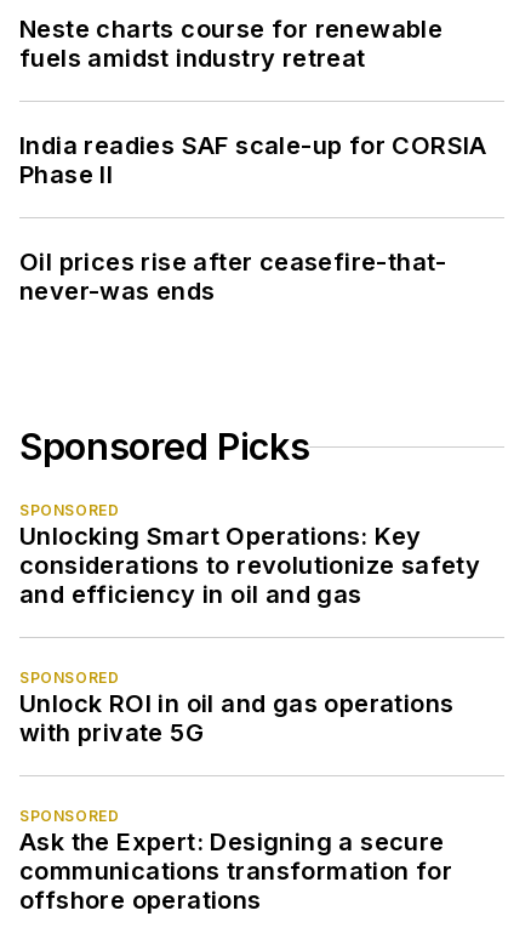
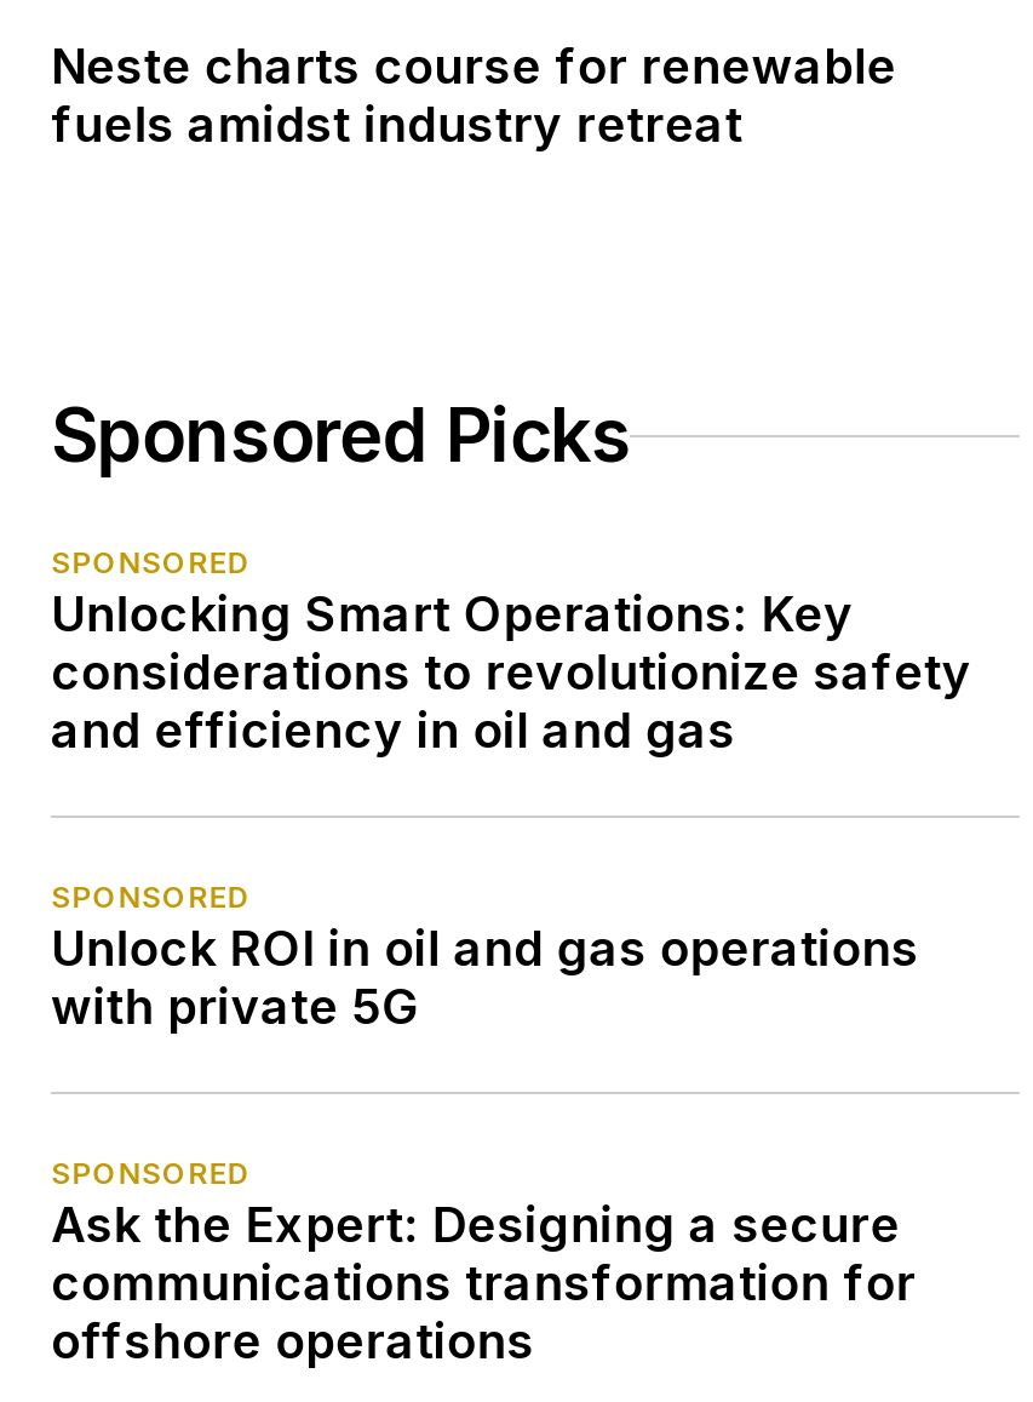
[19,131,487,306] India readies SAF scale-up for CORSIA | Phase II | Oil prices rise after ceasefire-that- | never-was ends -> none

